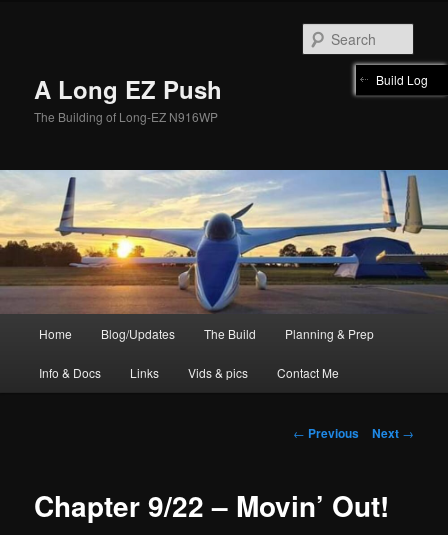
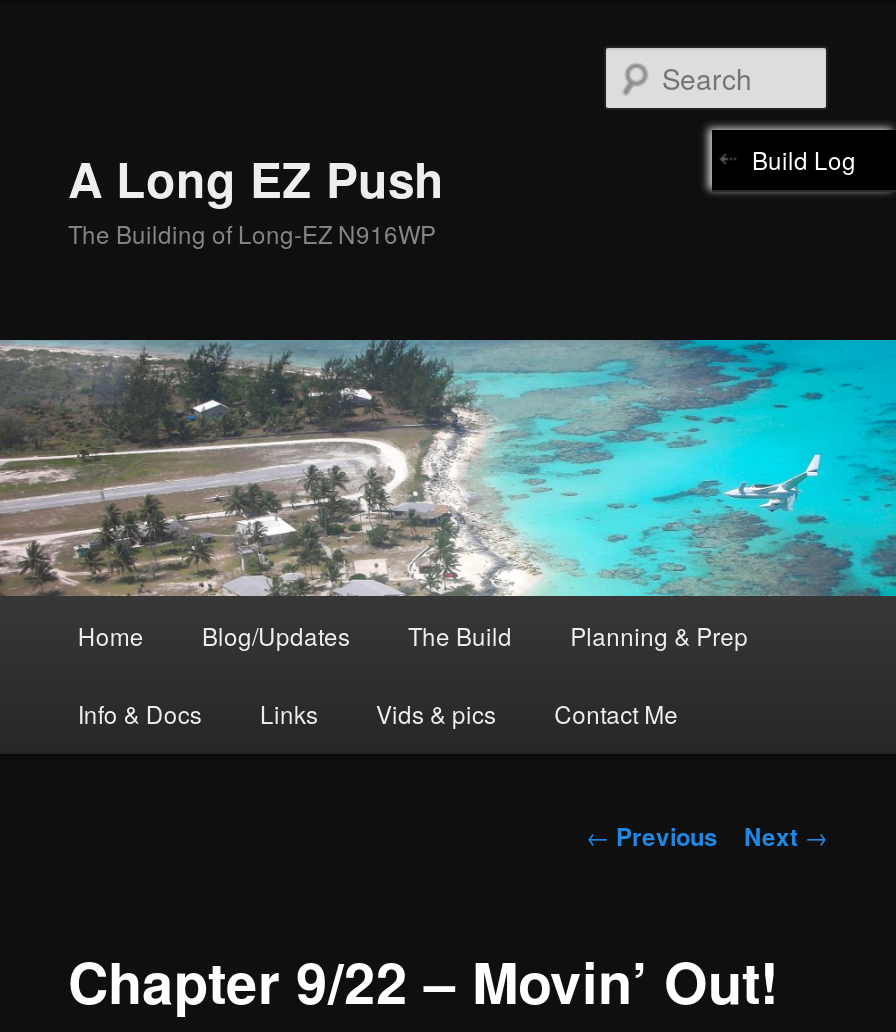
[3,169,445,314] [image] -> [6,338,890,598] [image]

